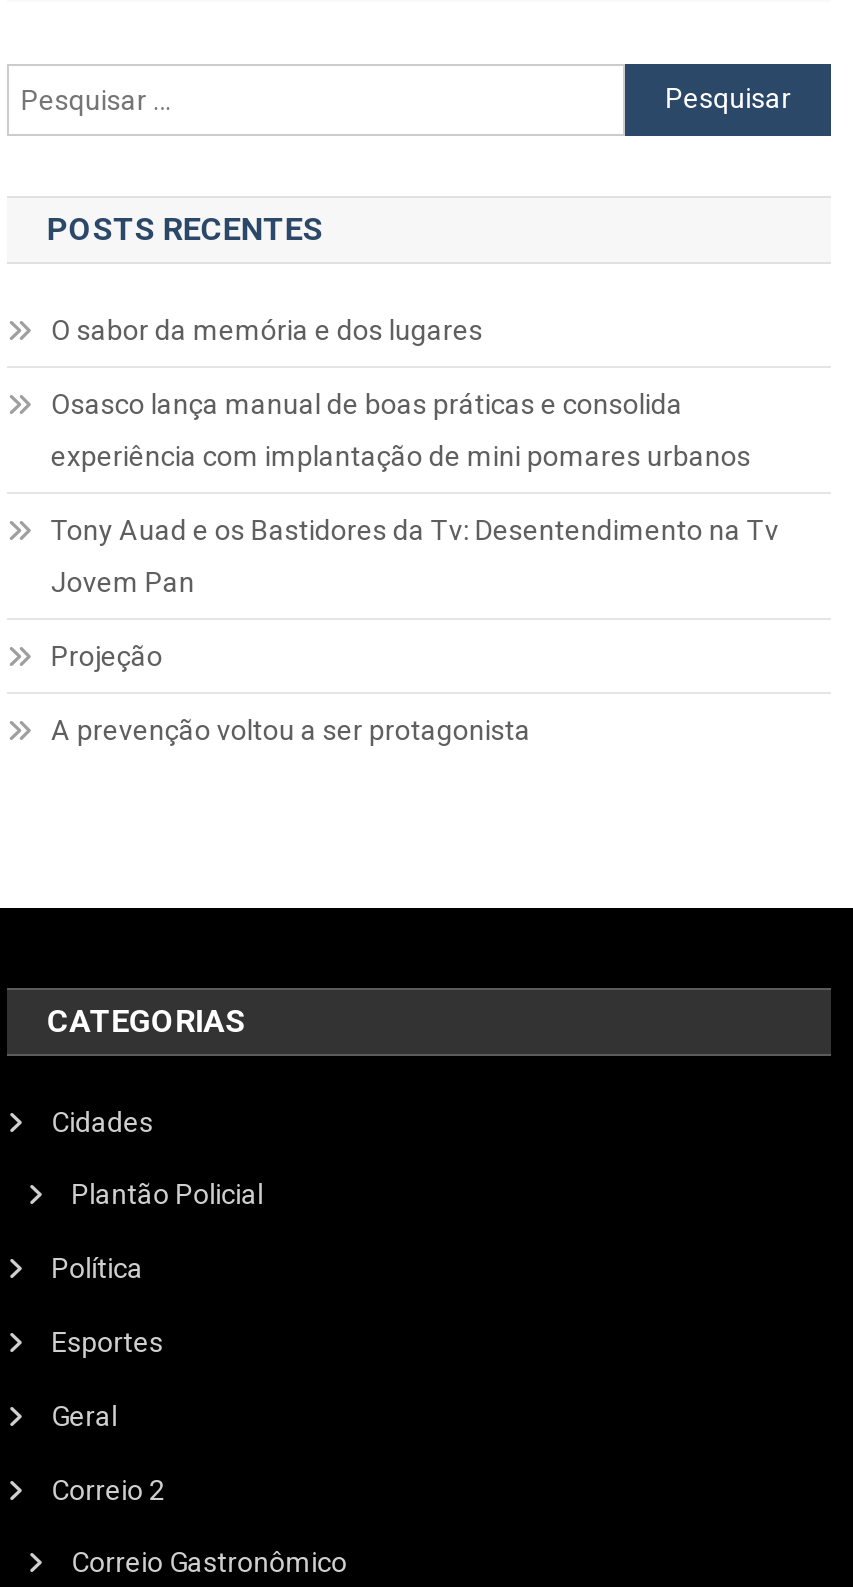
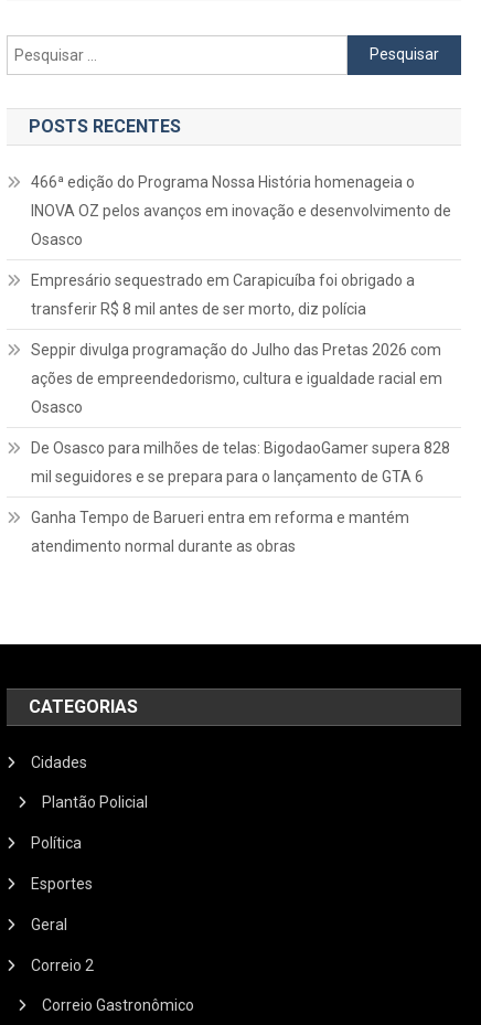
[51,313,779,745] O sabor da memória e dos lugares | Osasco lança manual de boas práticas e consolida | experiência com implantação de mini pomares urbanos | Tony Auad e os Bastidores da Tv: Desentendimento na Tv | Jovem Pan | Projeção | A prevenção voltou a ser protagonista -> [31,173,451,555] 466ª edição do Programa Nossa História homenageia o | INOVA OZ pelos avanços em inovação e desenvolvimento de | Osasco | Empresário sequestrado em Carapicuíba foi obrigado a | transferir R$ 8 mil antes de ser morto, diz polícia | Seppir divulga programação do Julho das Pretas 2026 com | ações de empreendedorismo, cultura e igualdade racial em | Osasco | De Osasco para milhões de telas: BigodaoGamer supera 828 | mil seguidores e se prepara para o lançamento de GTA 6 | Ganha Tempo de Barueri entra em reforma e mantém | atendimento normal durante as obras

